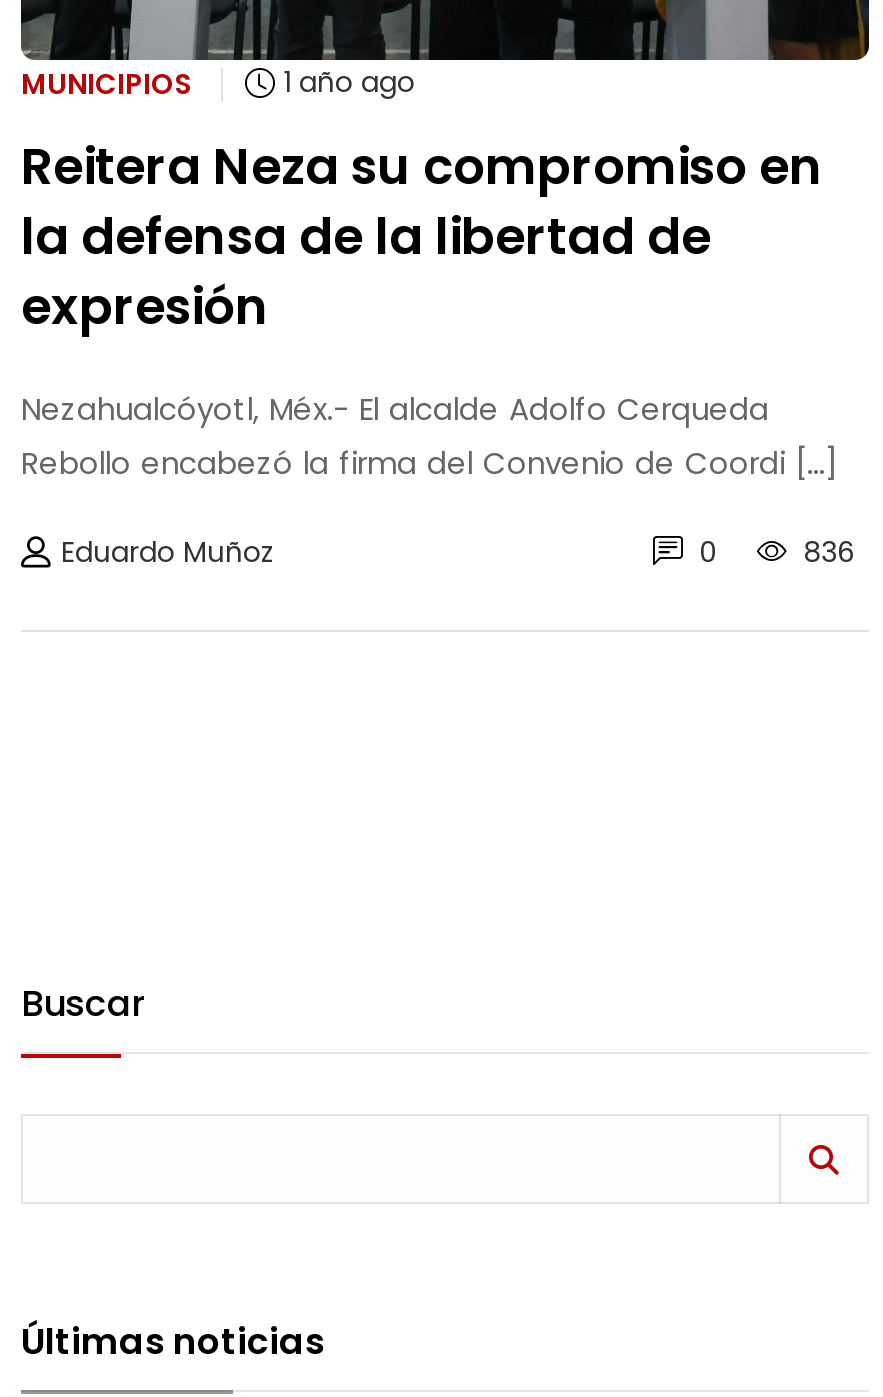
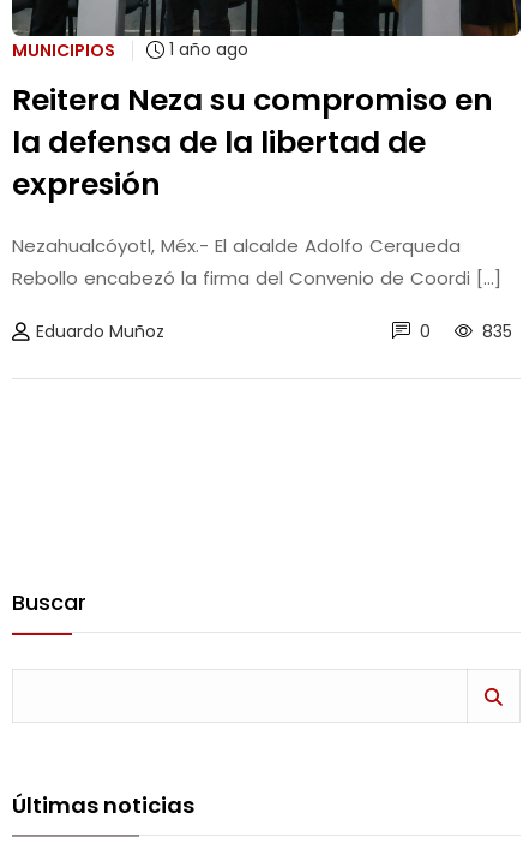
[691,532,855,572] 0 836 -> [415,320,512,344] 0 835

